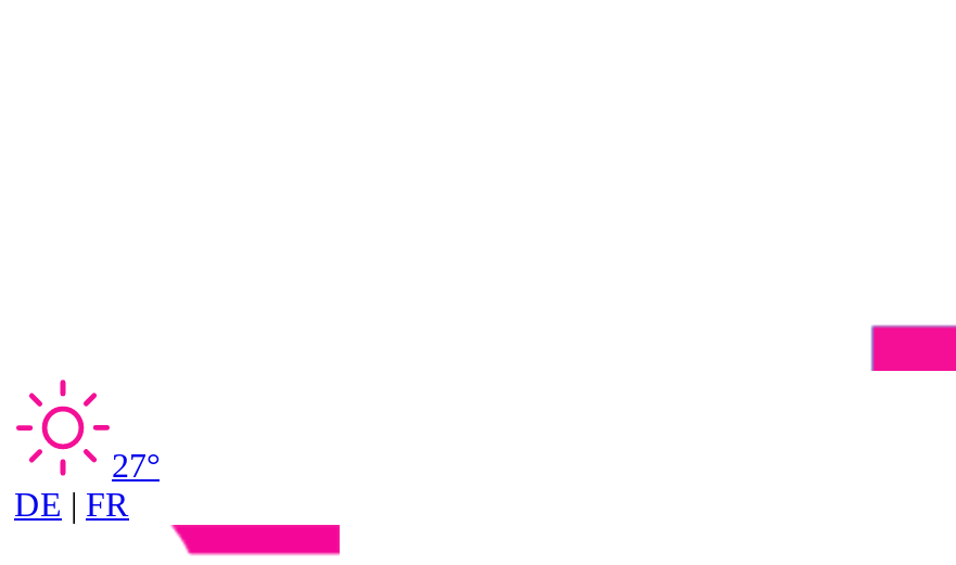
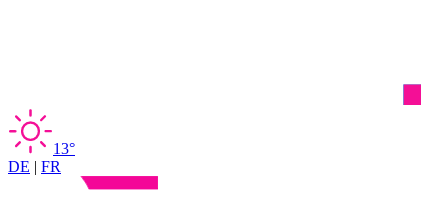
[112,447,160,484] 27° -> [53,140,75,157] 13°

